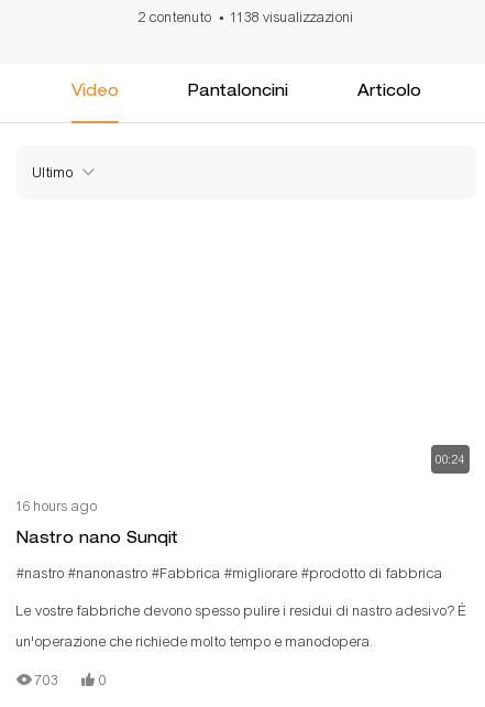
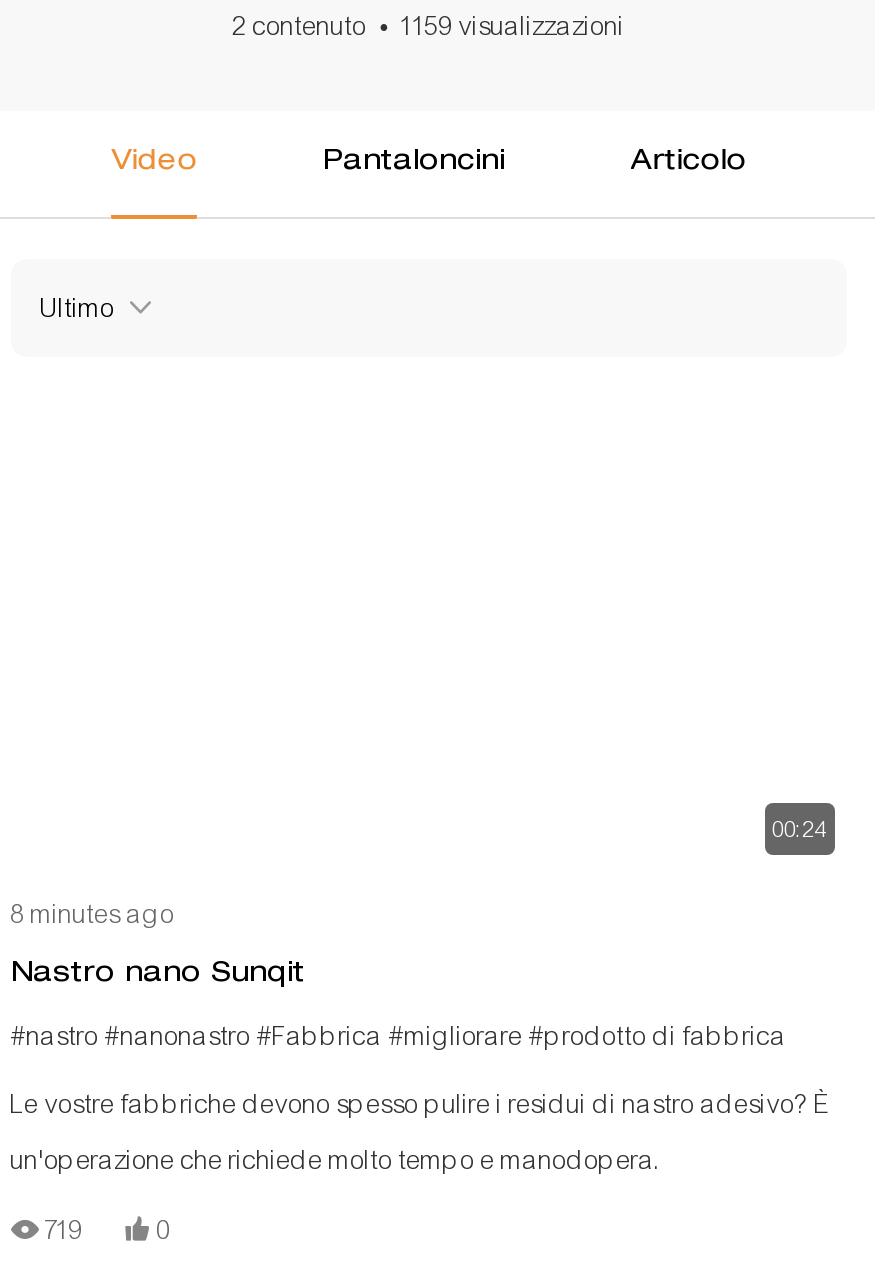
[231,9,354,26] 1138 visualizzazioni -> [401,11,625,43] 1159 visualizzazioni
[16,498,98,515] 16 hours ago -> [11,899,175,931] 8 minutes ago
[35,672,58,689] 703 -> [45,1215,83,1247] 719

